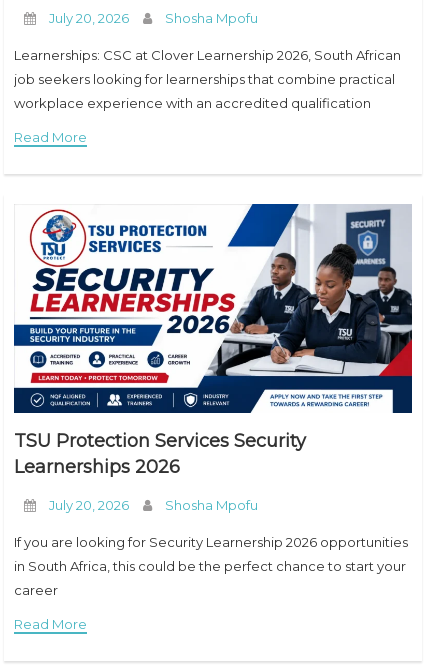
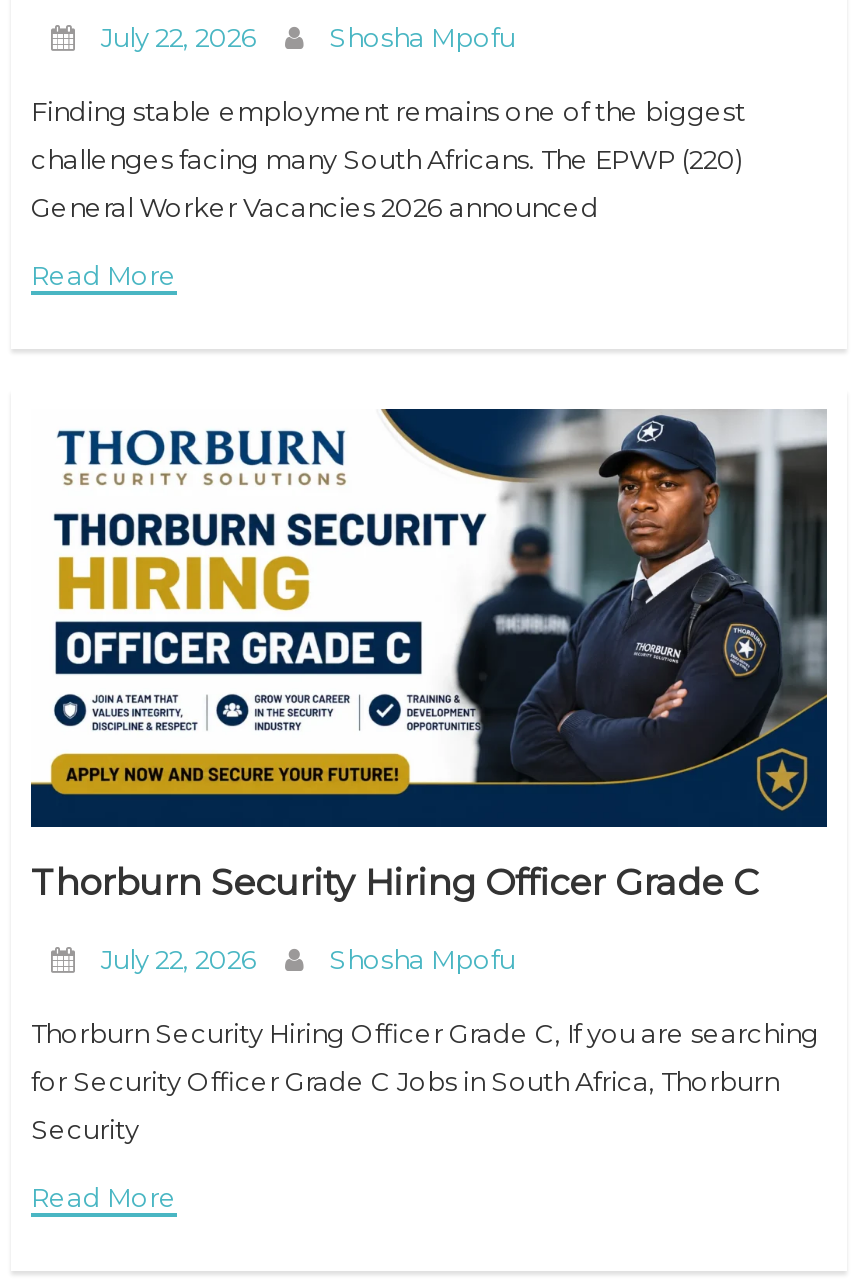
[49,10,129,26] July 20, 2026 -> [101,21,257,53] July 22, 2026
[14,47,401,63] Learnerships: CSC at Clover Learnership 2026, South African -> [31,95,745,127] Finding stable employment remains one of the biggest
[14,71,395,87] job seekers looking for learnerships that combine practical -> [31,143,743,175] challenges facing many South Africans. The EPWP (220)
[14,95,371,111] workplace experience with an accredited qualification -> [31,191,599,223] General Worker Vacancies 2026 announced
[13,203,413,478] [image] | TSU Protection Services Security | Learnerships 2026 -> [31,406,829,906] [image] | Thorburn Security Hiring Officer Grade C
[49,497,129,513] July 20, 2026 -> [101,944,257,976] July 22, 2026
[14,534,408,550] If you are looking for Security Learnership 2026 opportunities -> [31,1018,819,1050] Thorburn Security Hiring Officer Grade C, If you are searching
[14,558,406,574] in South Africa, this could be the perfect chance to start your -> [31,1066,779,1098] for Security Officer Grade C Jobs in South Africa, Thorburn
[14,582,58,598] career -> [31,1114,139,1146] Security

